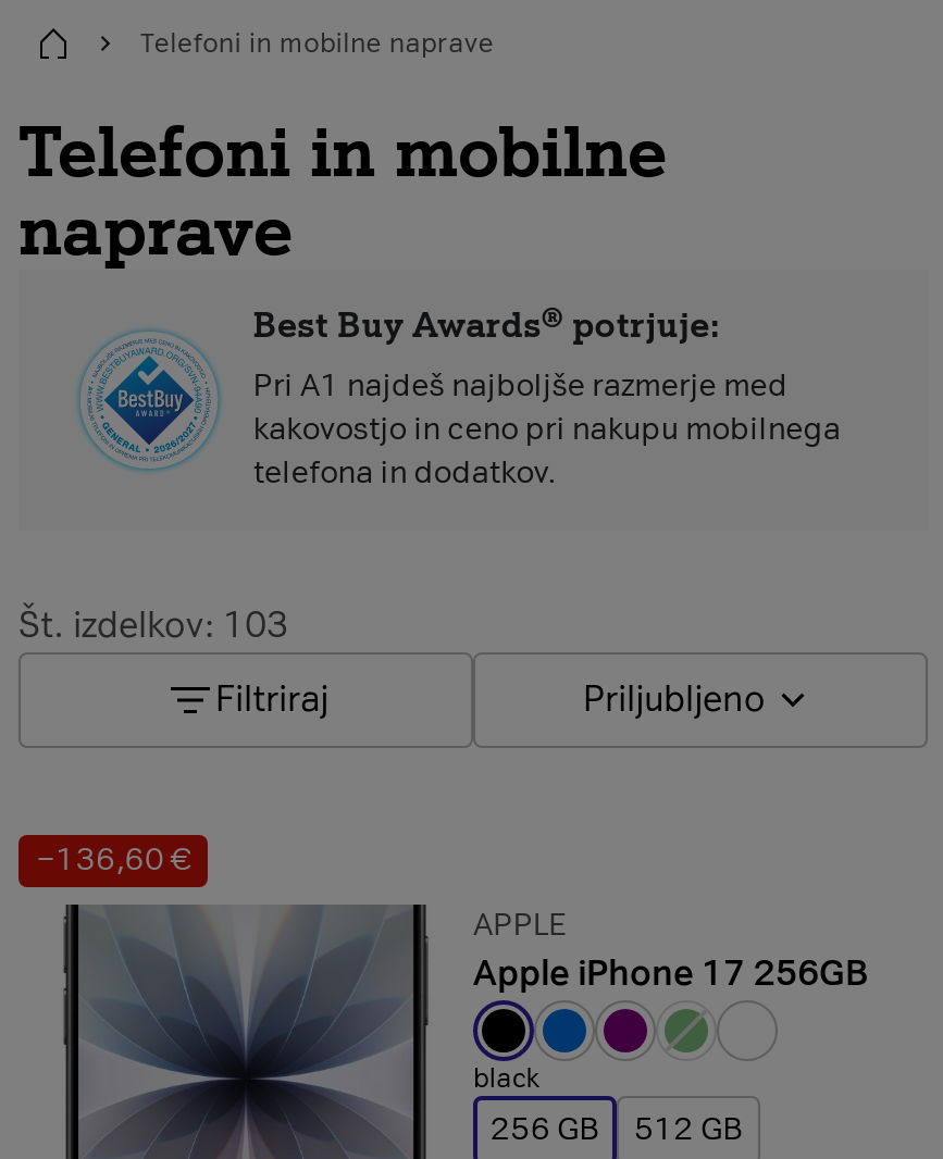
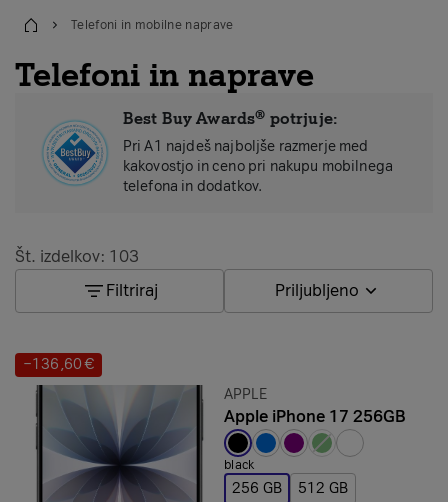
[18,111,667,272] Telefoni in mobilne | naprave -> [15,56,314,94] Telefoni in naprave

